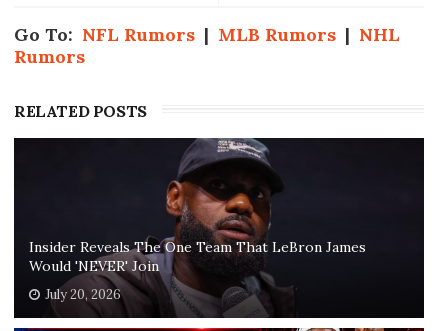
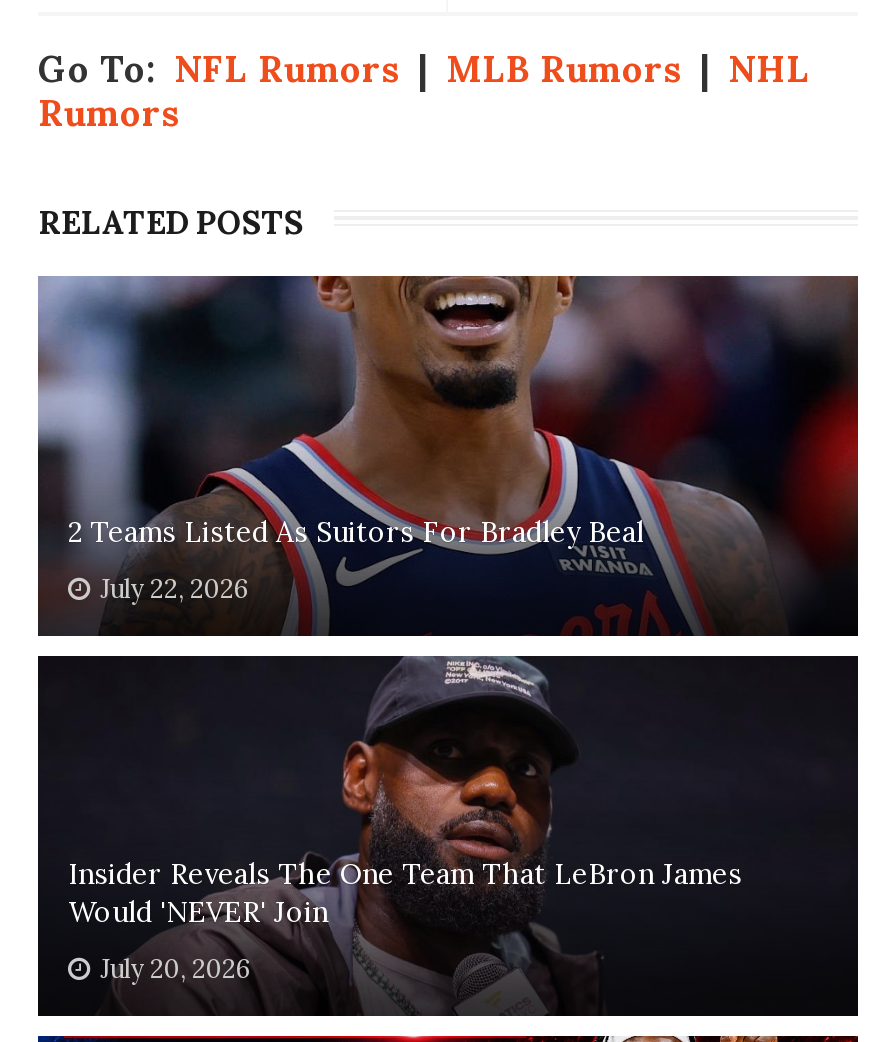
none -> [36,274,860,636] [image] | 2 Teams Listed As Suitors For Bradley Beal | July 22, 2026

